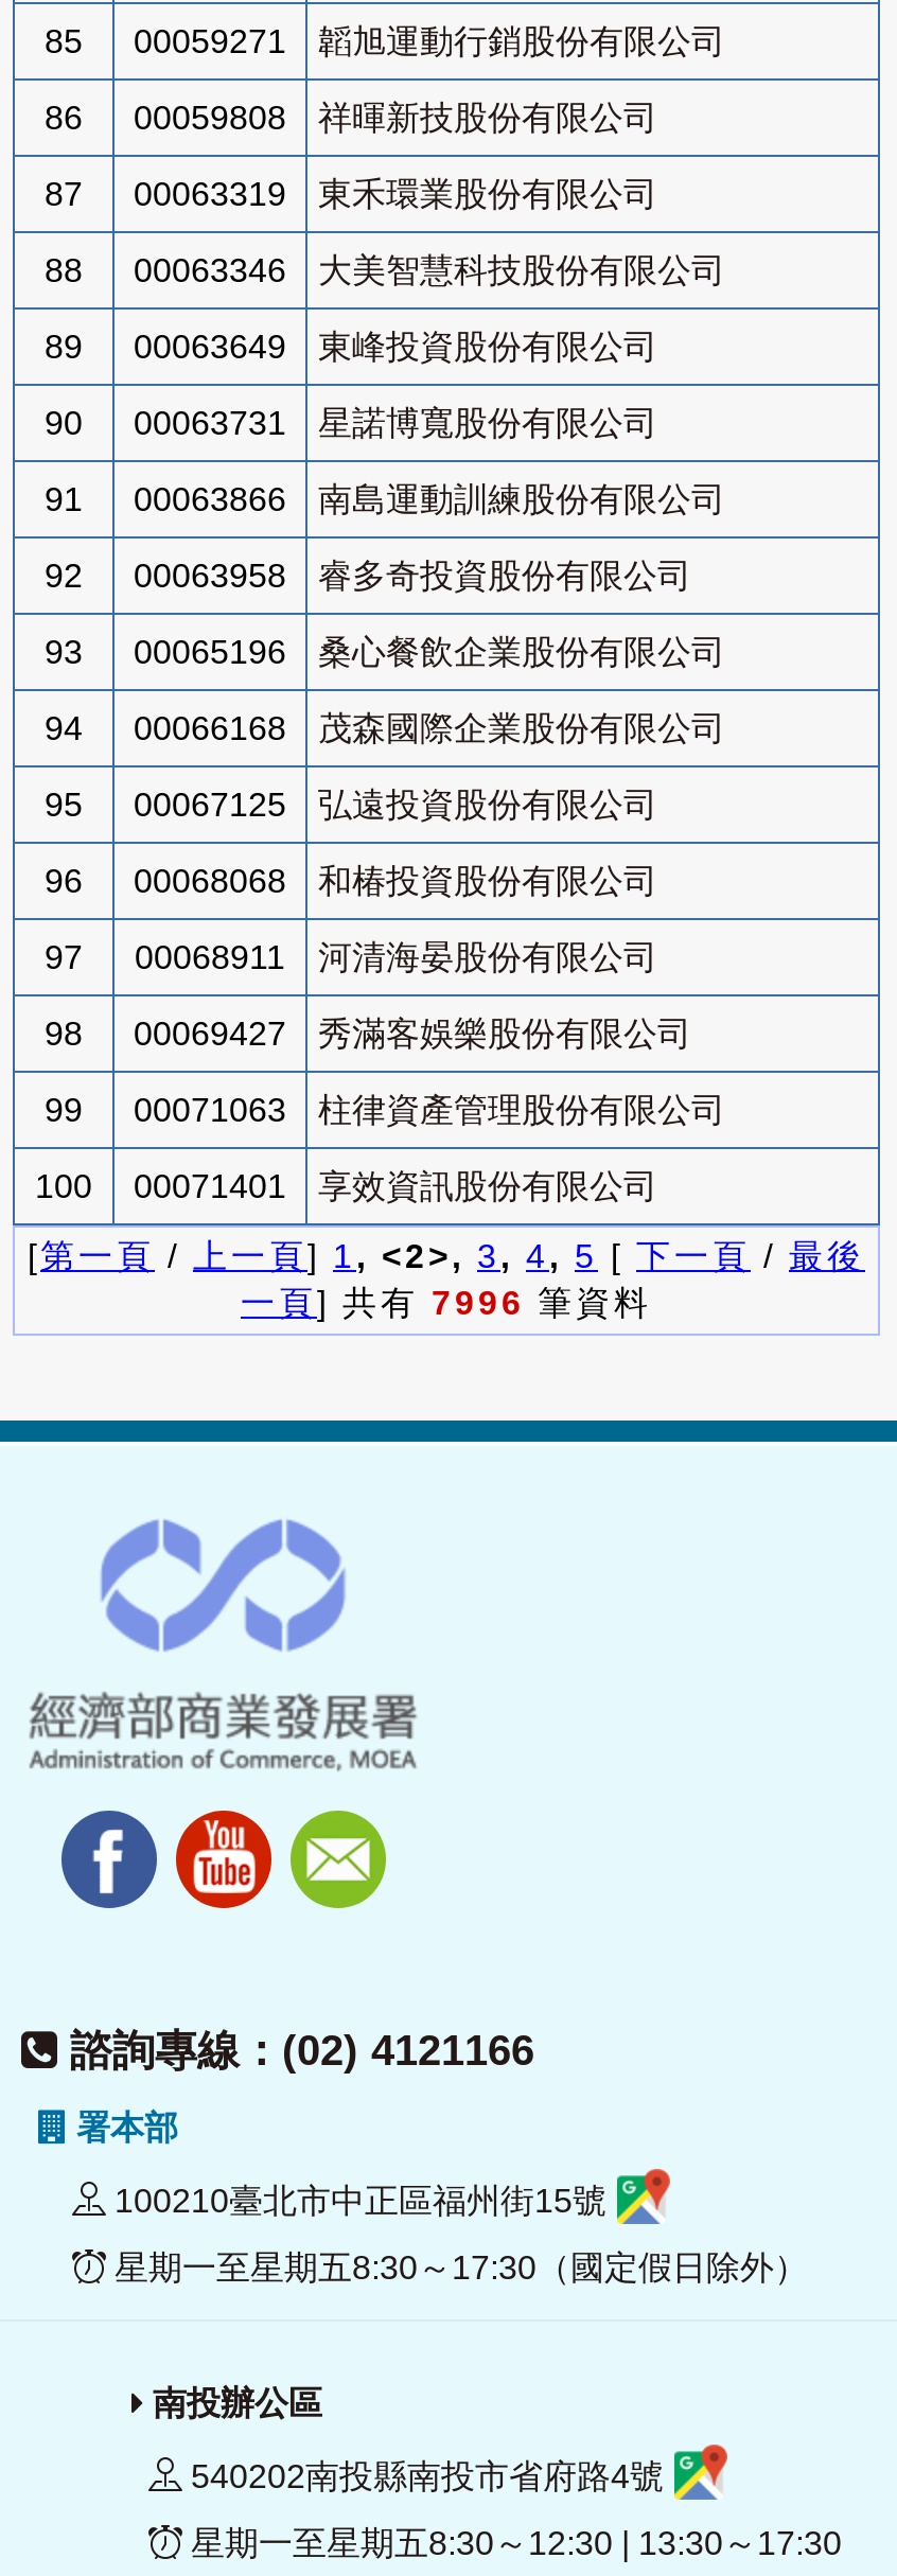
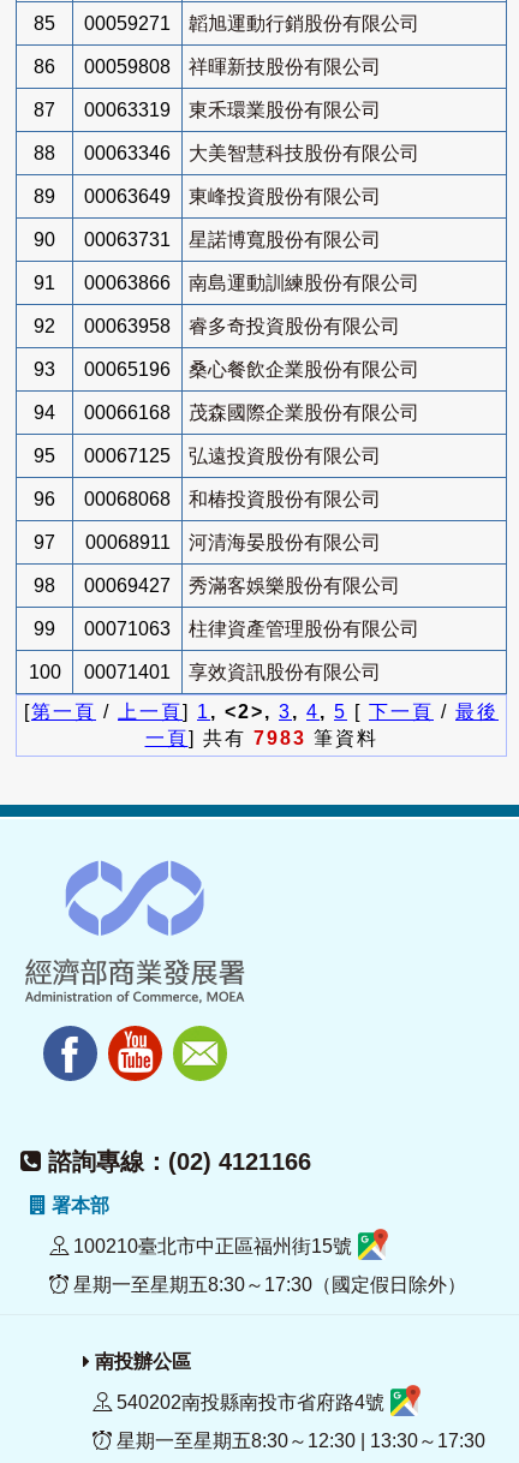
[241,1285,652,1321] 一頁] 共有7996筆資料 -> [145,728,378,748] 一頁] 共有7983筆資料

